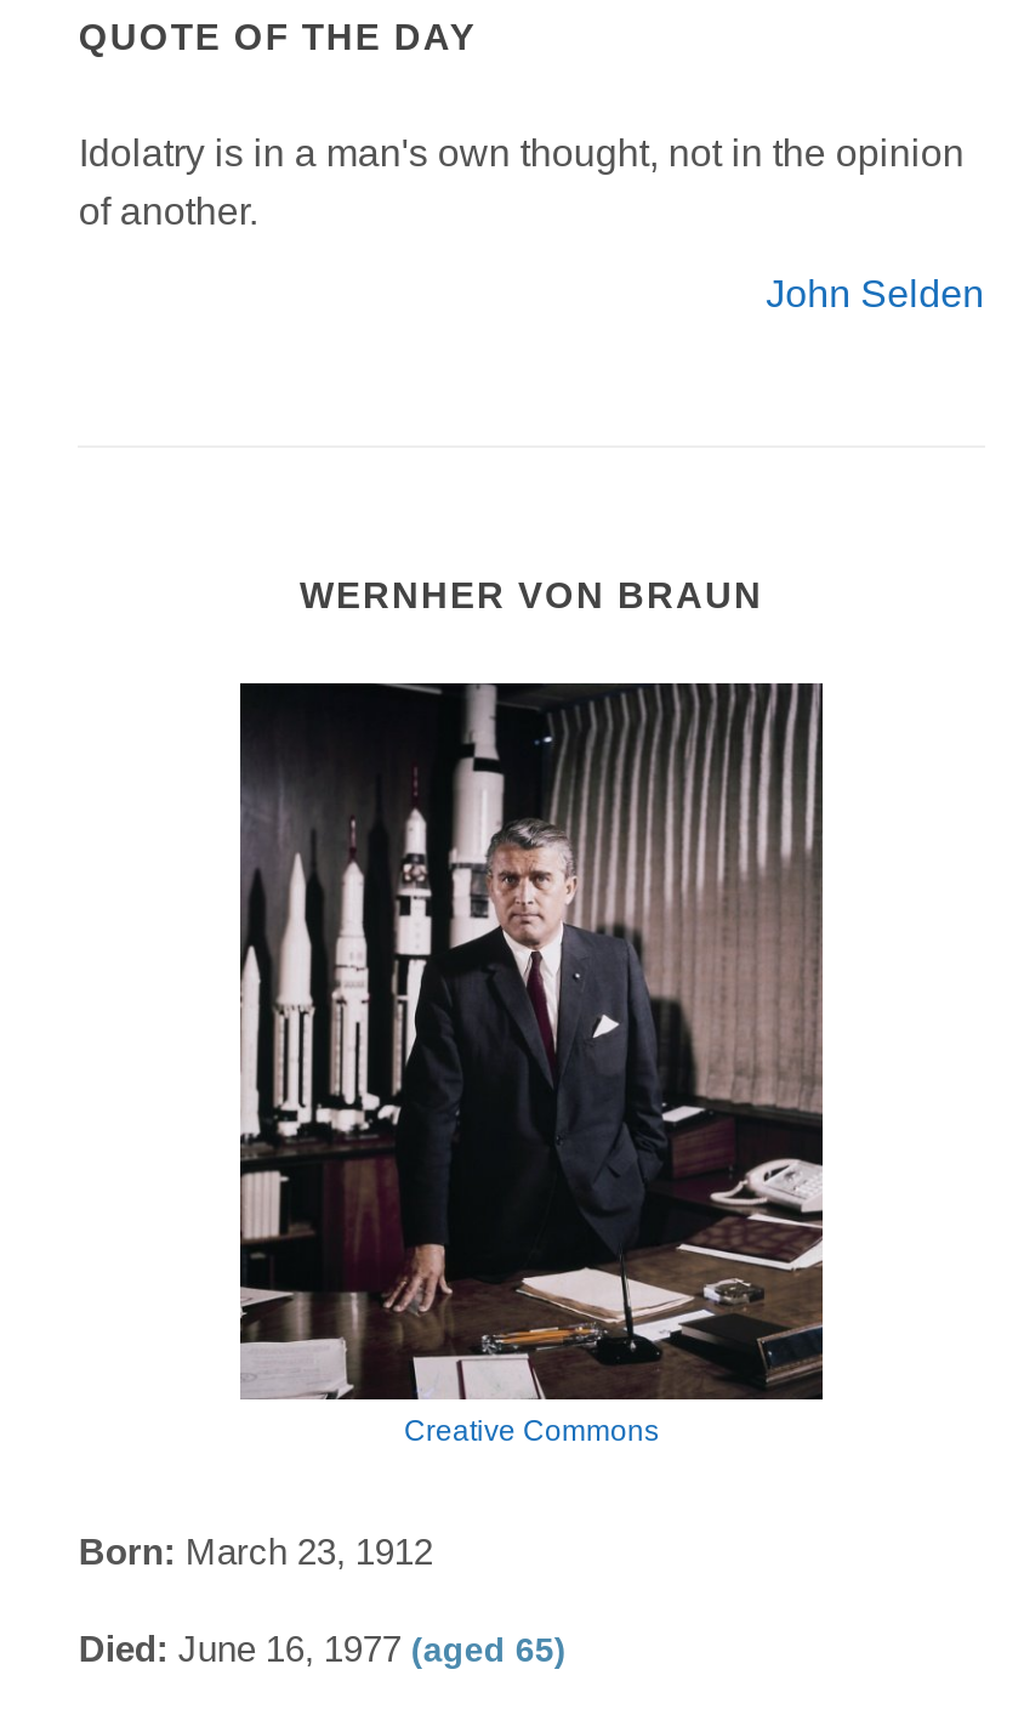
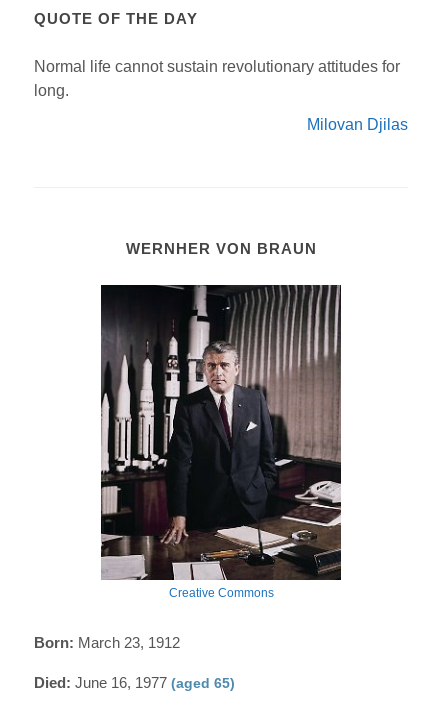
[79,131,964,231] Idolatry is in a man's own thought, not in the opinion | of another. -> [34,58,400,99] Normal life cannot sustain revolutionary attitudes for | long.
[766,272,984,313] John Selden -> [307,116,408,133] Milovan Djilas

